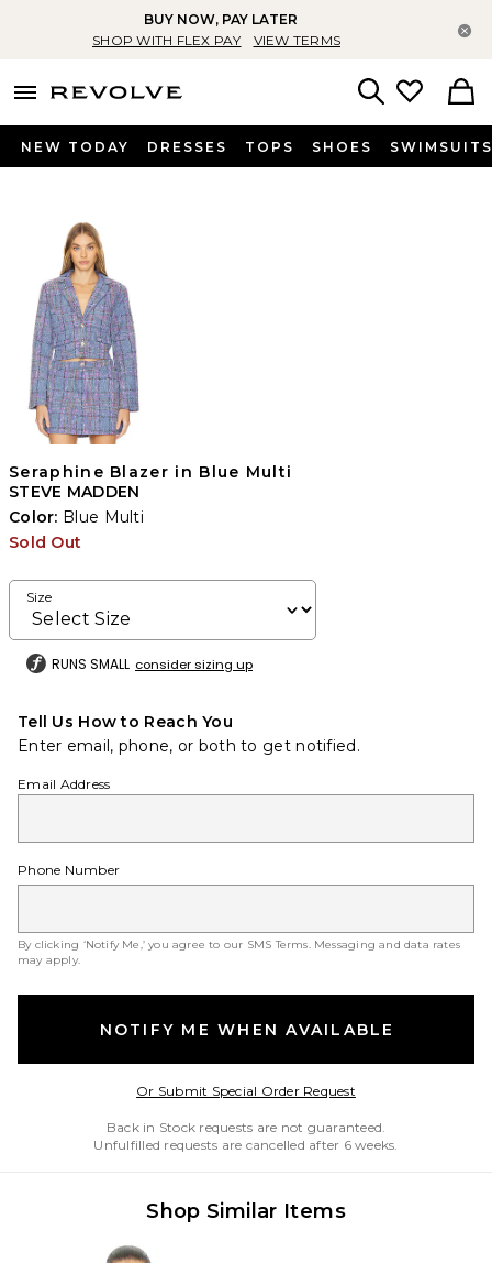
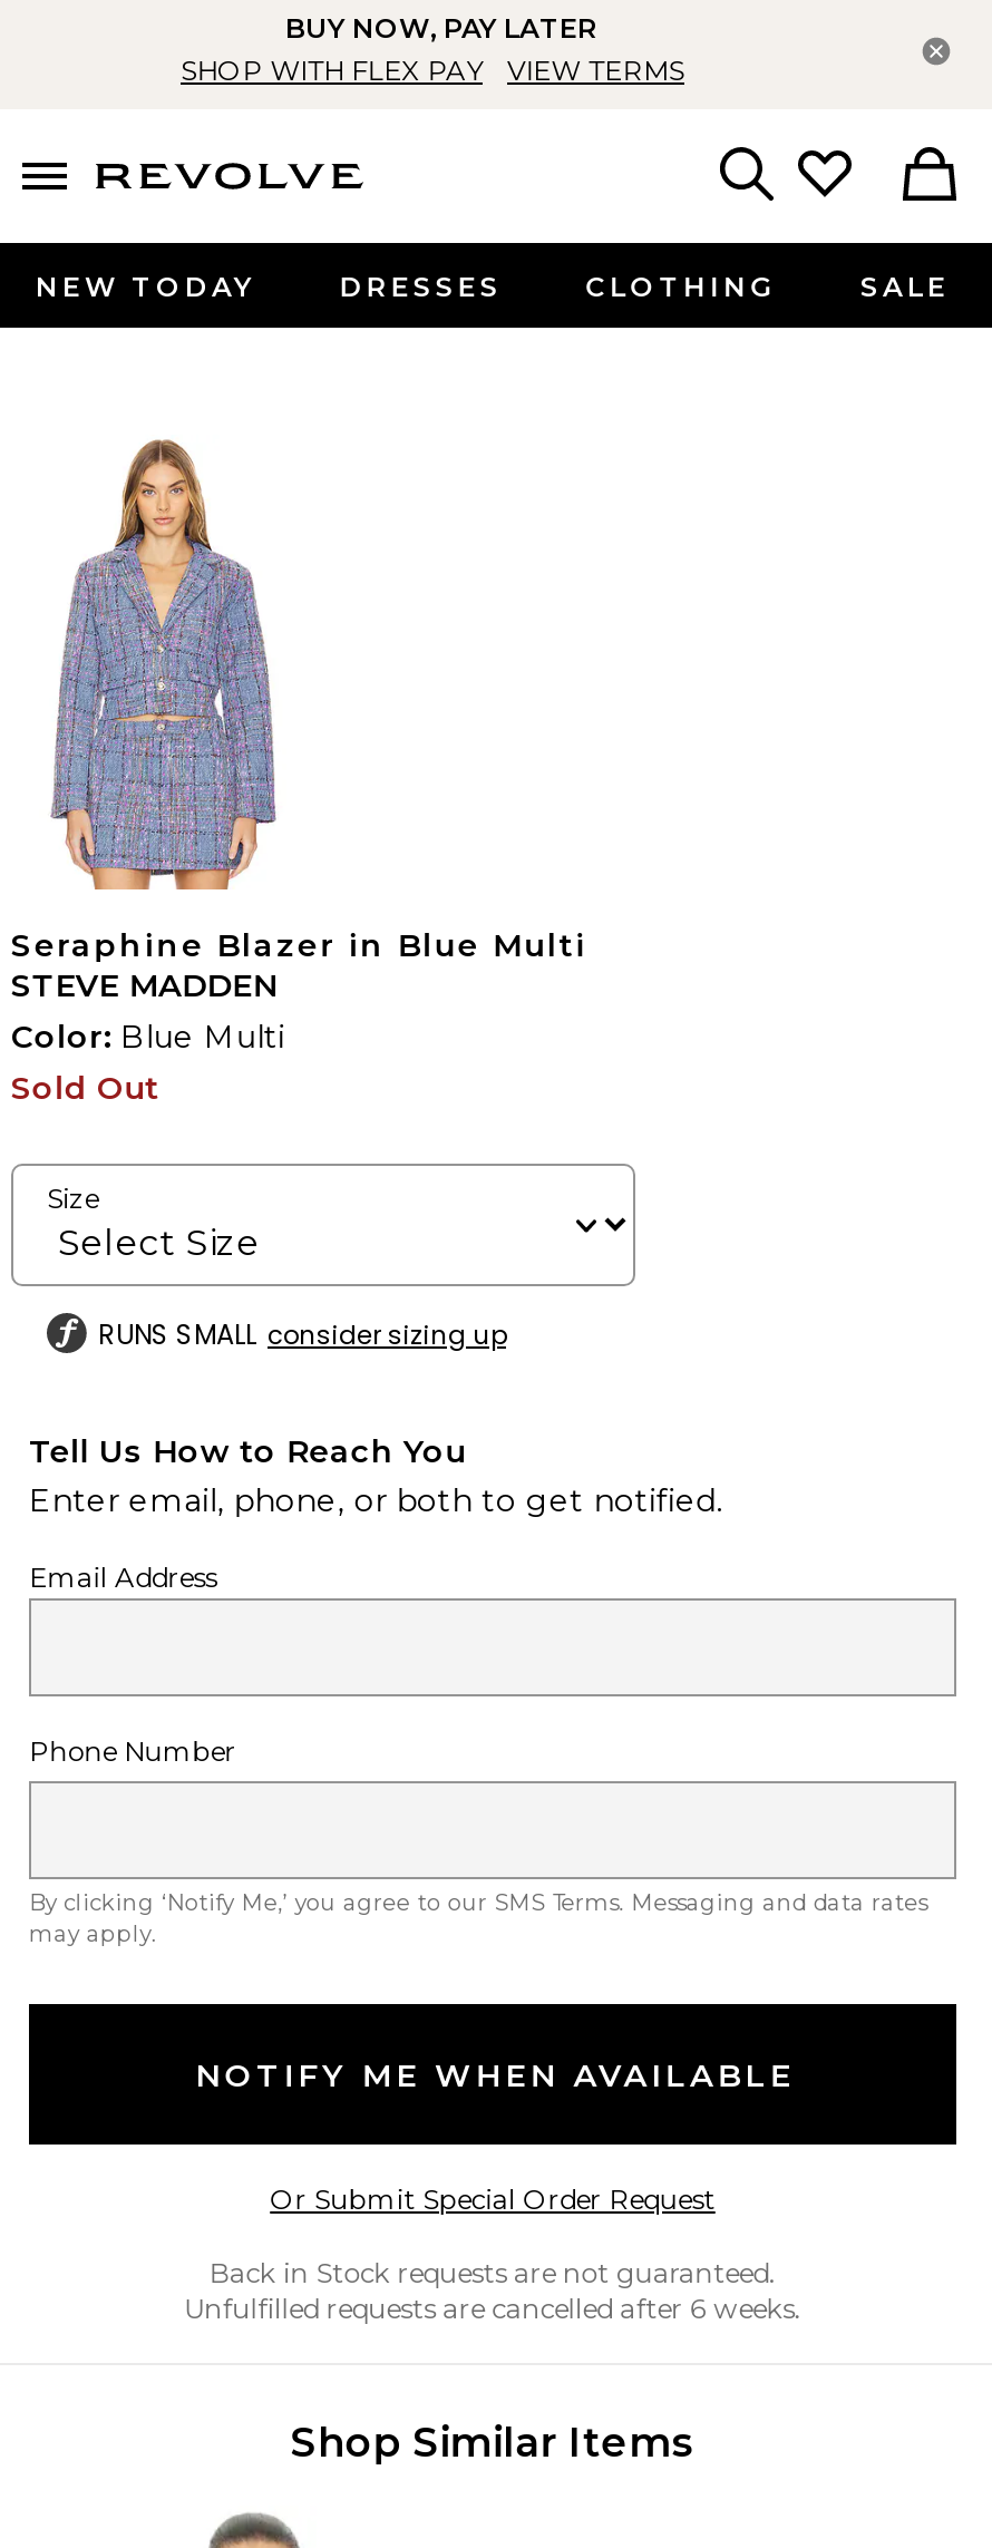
[245,139,492,155] TOPS | SHOES | SWIMSUITS -> [586,270,950,303] CLOTHING | SALE

